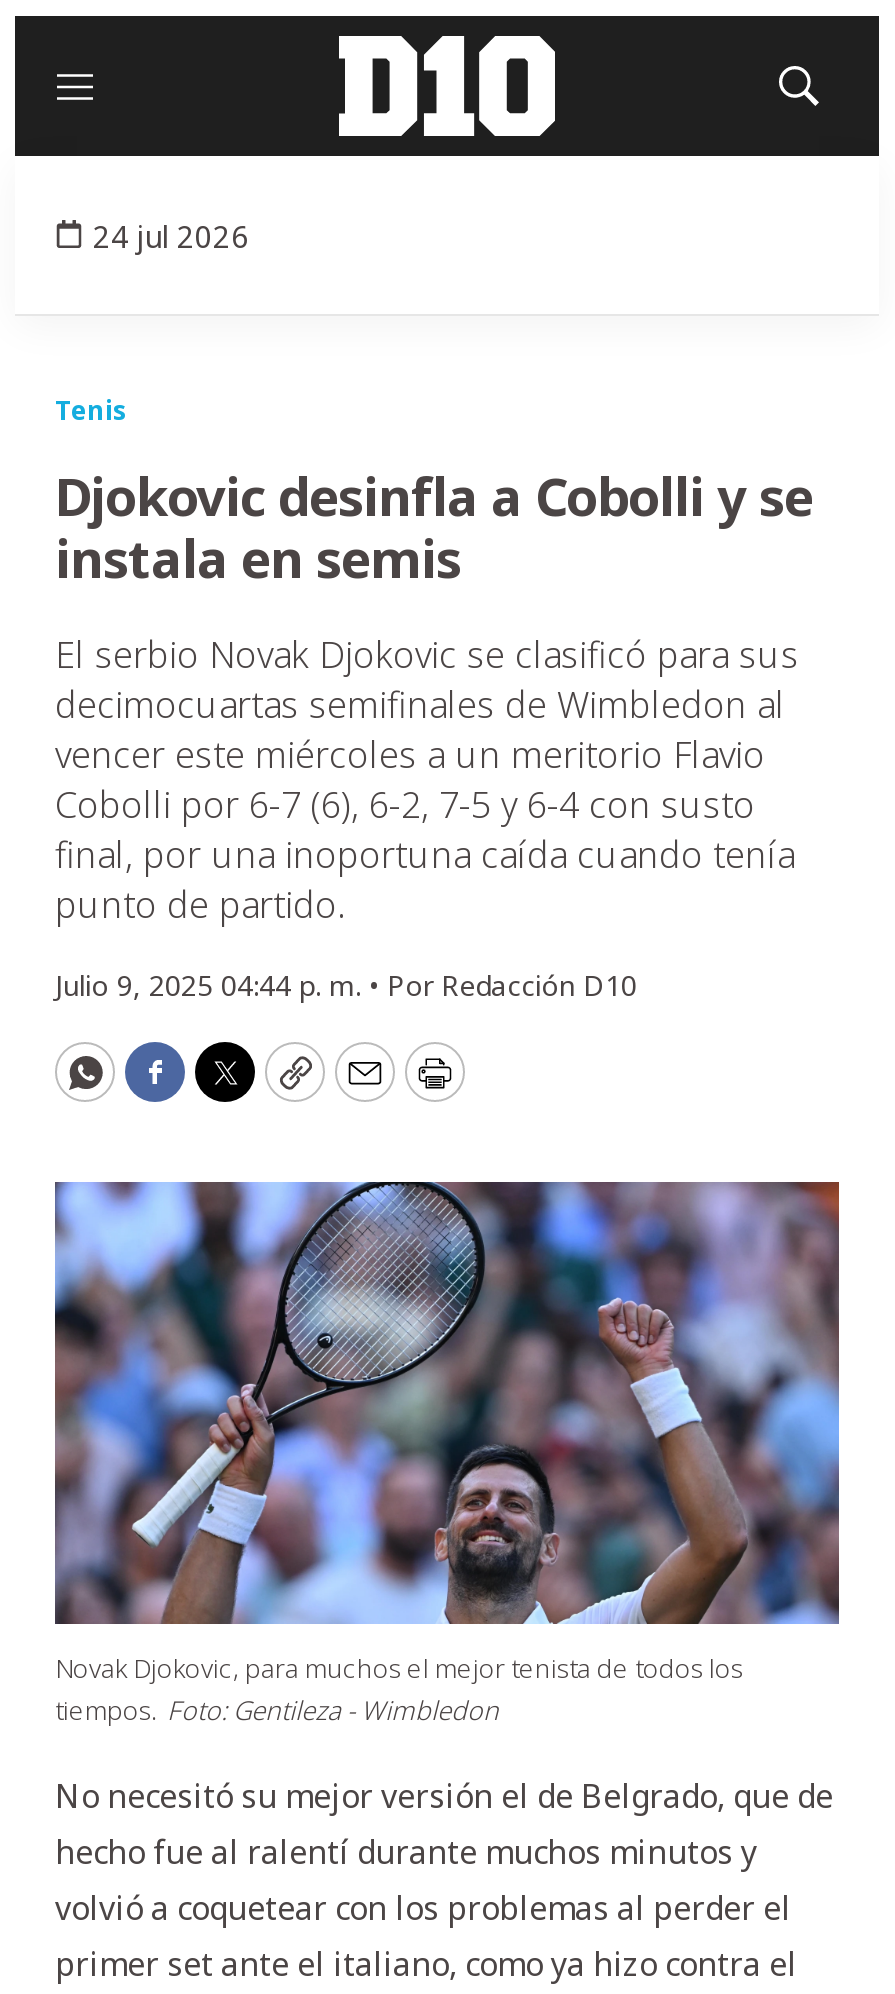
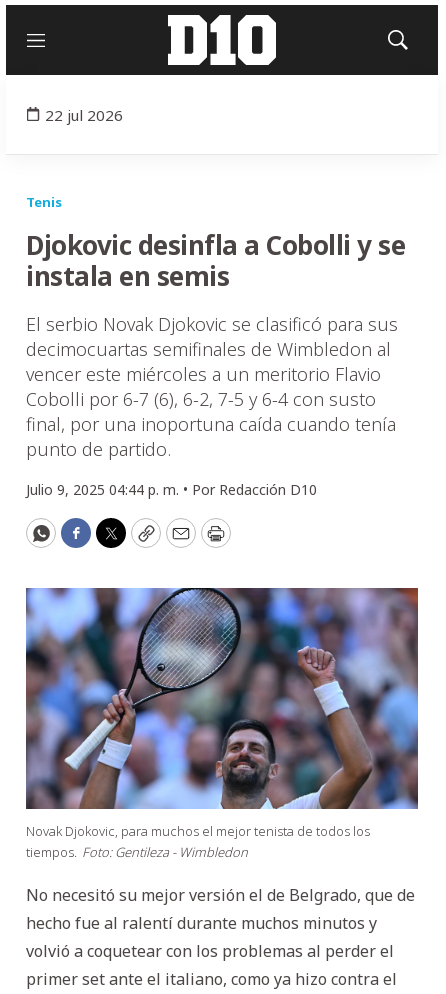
[93,215,249,255] 24 jul 2026 -> [45,104,123,124] 22 jul 2026

